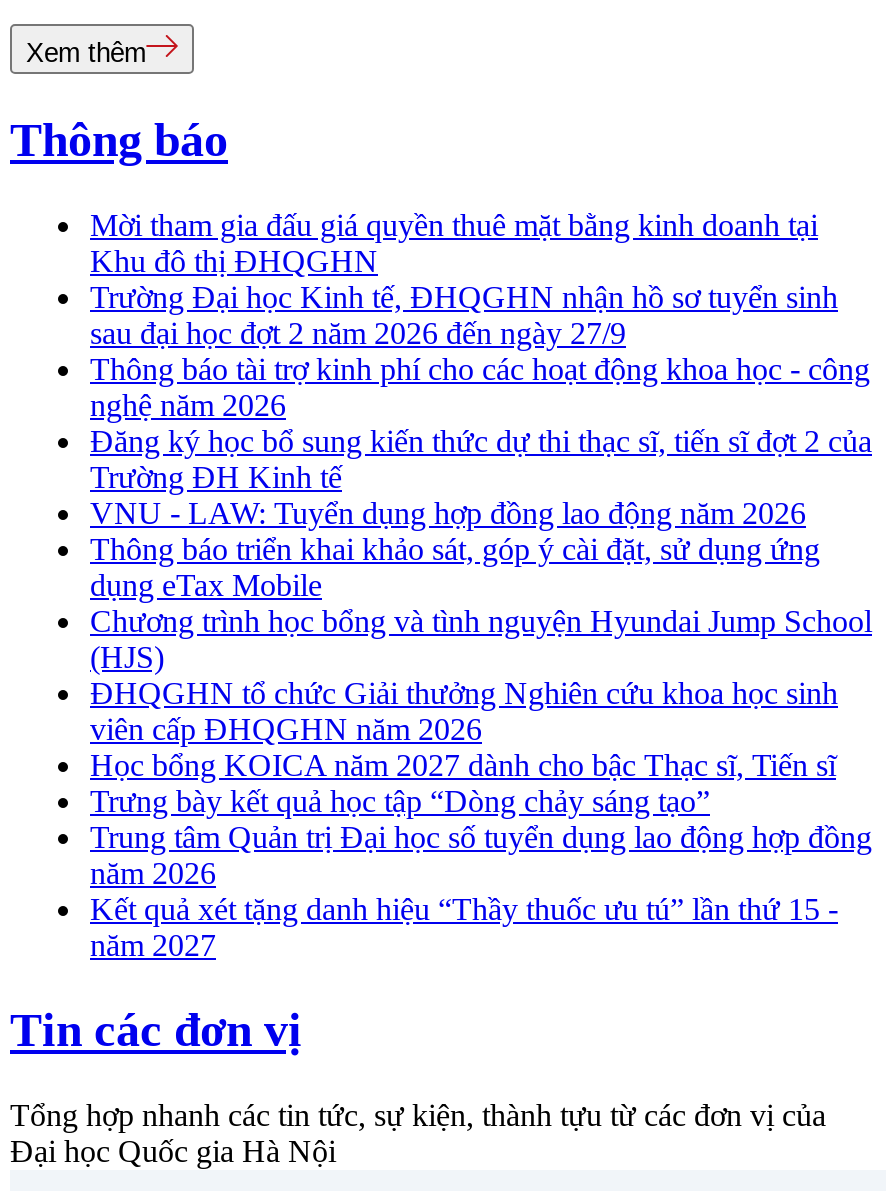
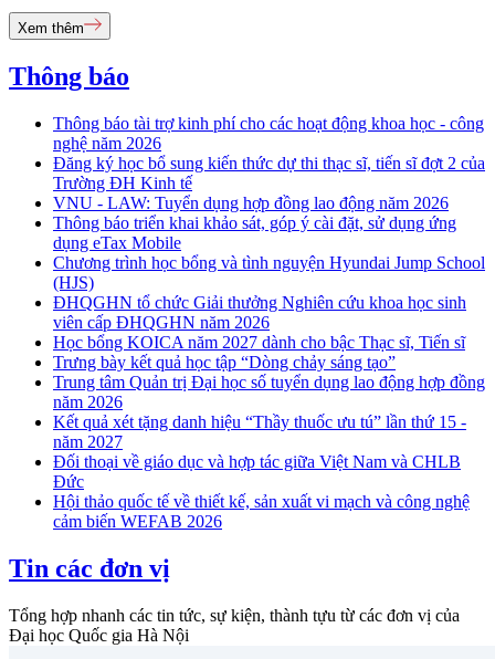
[90,208,838,350] Mời tham gia đấu giá quyền thuê mặt bằng kinh doanh tại | Khu đô thị ĐHQGHN | Trường Đại học Kinh tế, ĐHQGHN nhận hồ sơ tuyển sinh | sau đại học đợt 2 năm 2026 đến ngày 27/9 -> none
moved [90,352,872,962] -> [53,114,485,451]: Thông báo tài trợ kinh phí cho các hoạt động khoa học - công | nghệ năm 2026 | Đăng ký học bổ sung kiến thức dự thi thạc sĩ, tiến sĩ đợt 2 của | ... | Kết quả xét tặng danh hiệu “Thầy thuốc ưu tú” lần thứ 15 - | năm 2027
none -> [53,452,470,531] Đối thoại về giáo dục và hợp tác giữa Việt Nam và CHLB | Đức | Hội thảo quốc tế về thiết kế, sản xuất vi mạch và công nghệ | cảm biến WEFAB 2026

